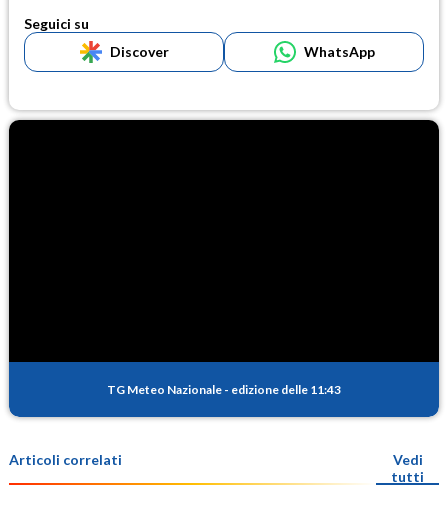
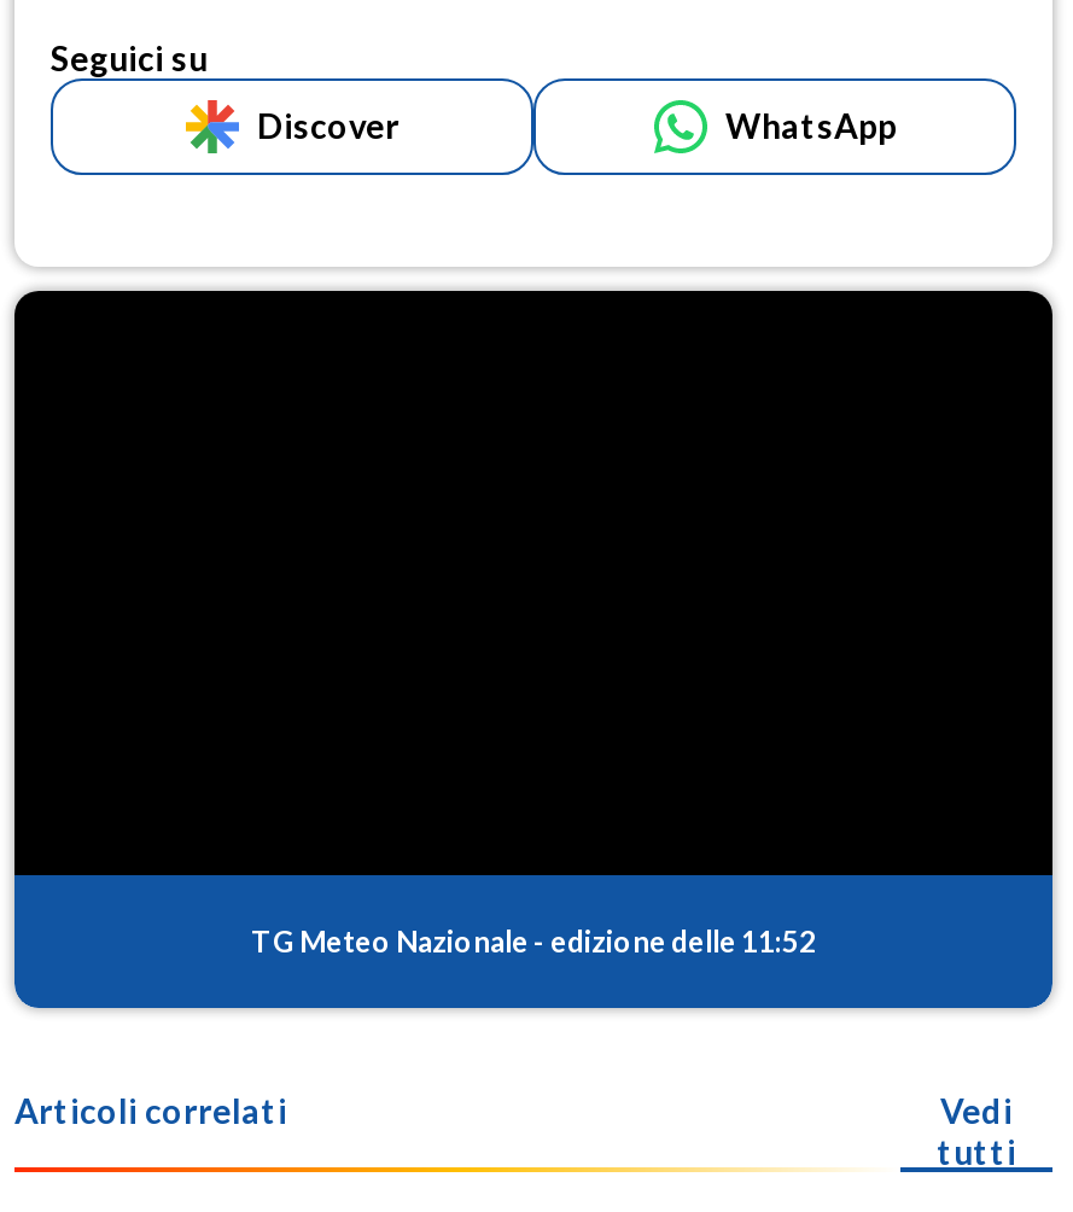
[107,382,341,397] TG Meteo Nazionale - edizione delle 11:43 -> [251,924,816,960] TG Meteo Nazionale - edizione delle 11:52

